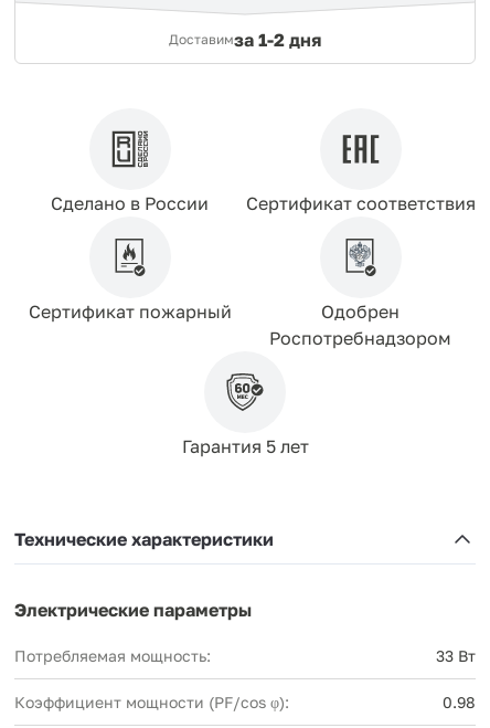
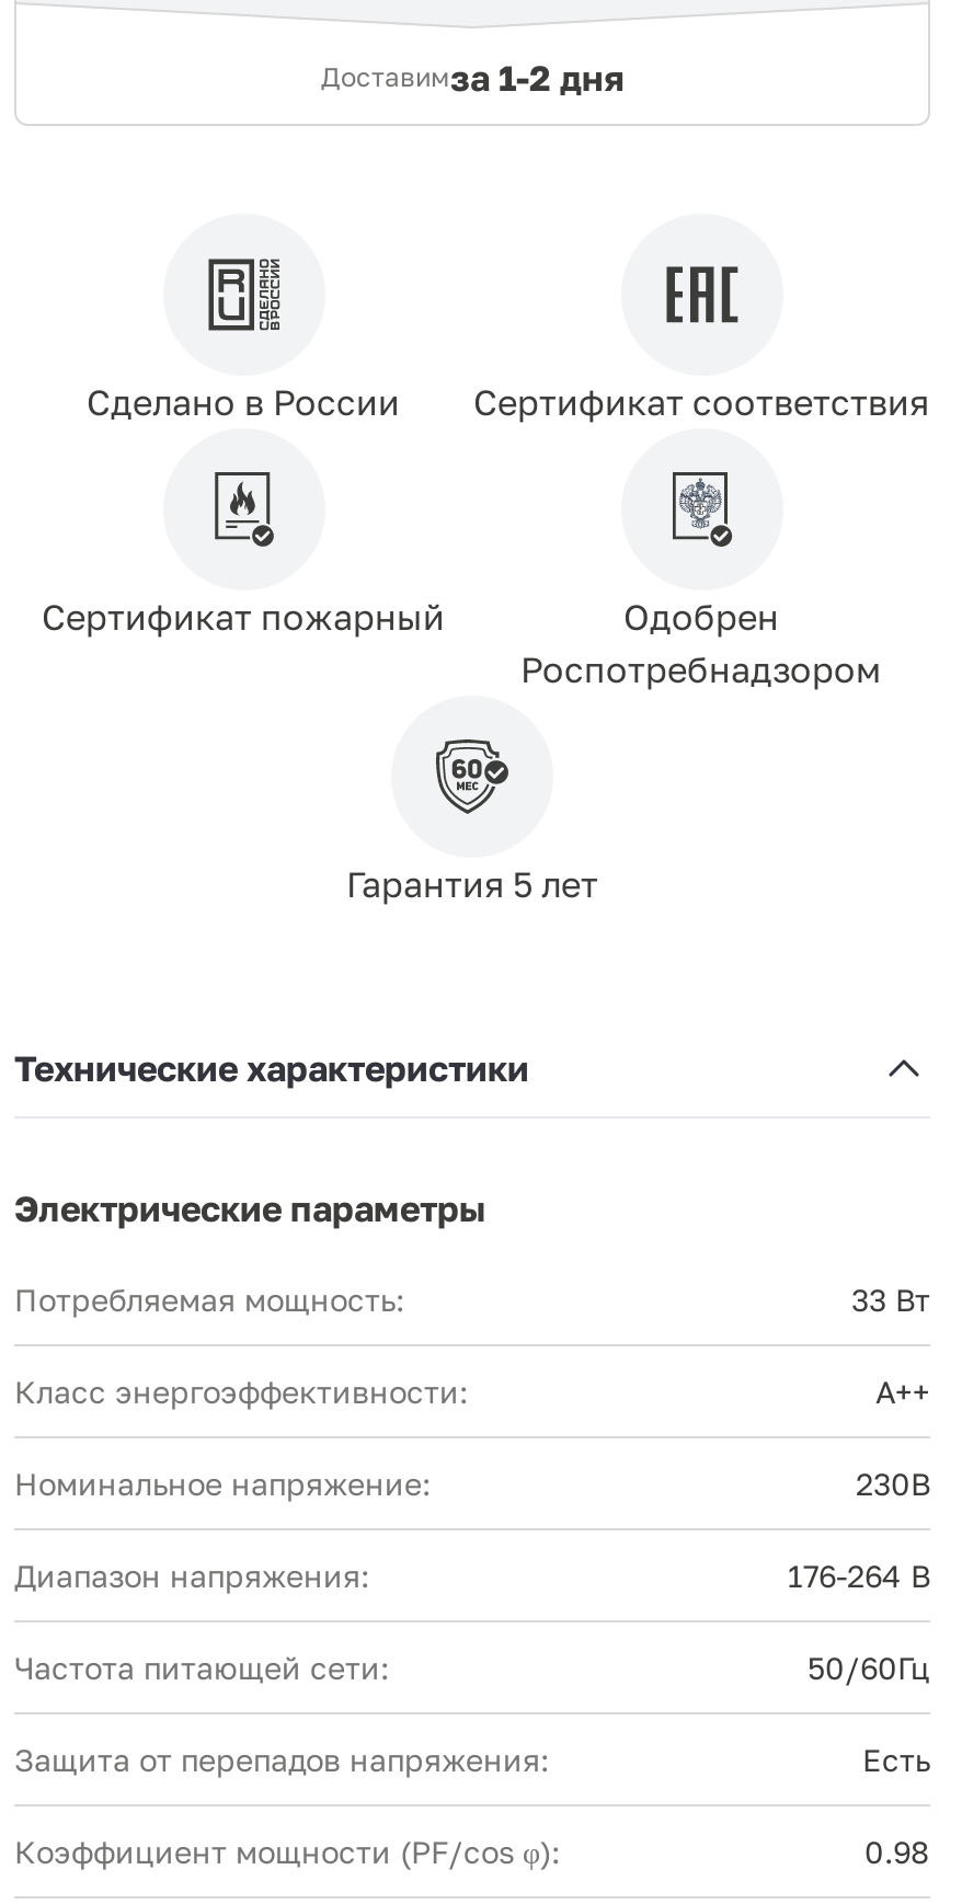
none -> [14,1372,930,1778] Класс энергоэффективности: | А++ | Номинальное напряжение: | 230В | Диапазон напряжения: | 176-264 В | Частота питающей сети: | 50/60Гц | Защита от перепадов напряжения: | Есть

